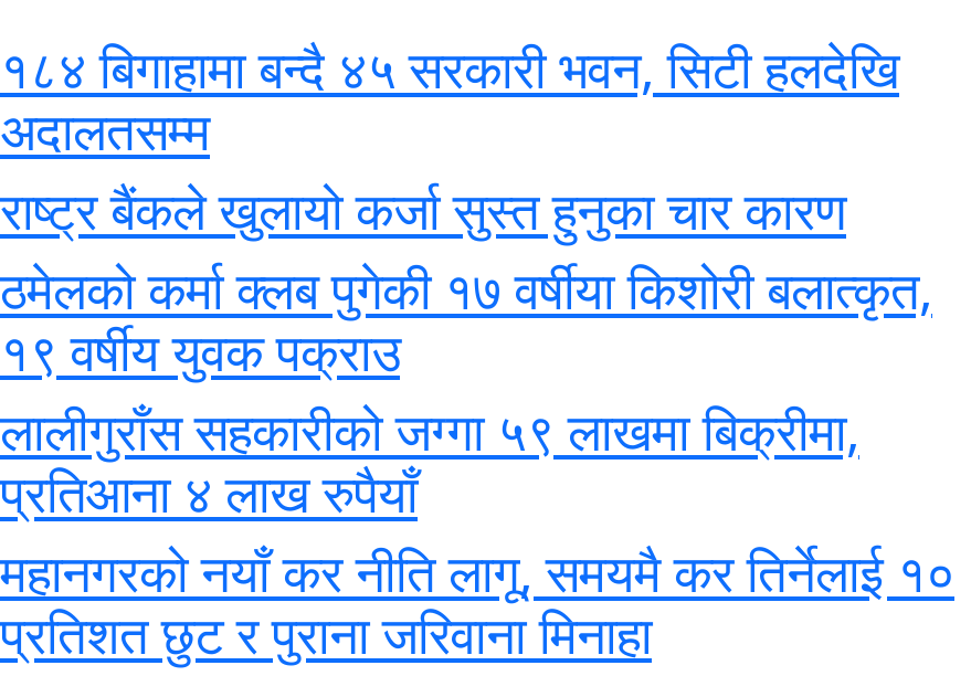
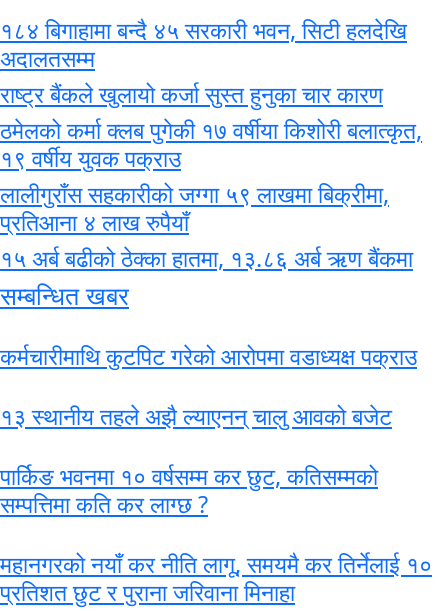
none -> [0,242,417,520] १५ अर्ब बढीको ठेक्का हातमा, १३.८६ अर्ब ऋण बैंकमा | सम्बन्धित खबर | कर्मचारीमाथि कुटपिट गरेको आरोपमा वडाध्यक्ष पक्राउ | १३ स्थानीय तहले अझै ल्याएनन् चालु आवको बजेट | पार्किङ भवनमा १० वर्षसम्म कर छुट, कतिसम्मको | सम्पत्तिमा कति कर लाग्छ ?

